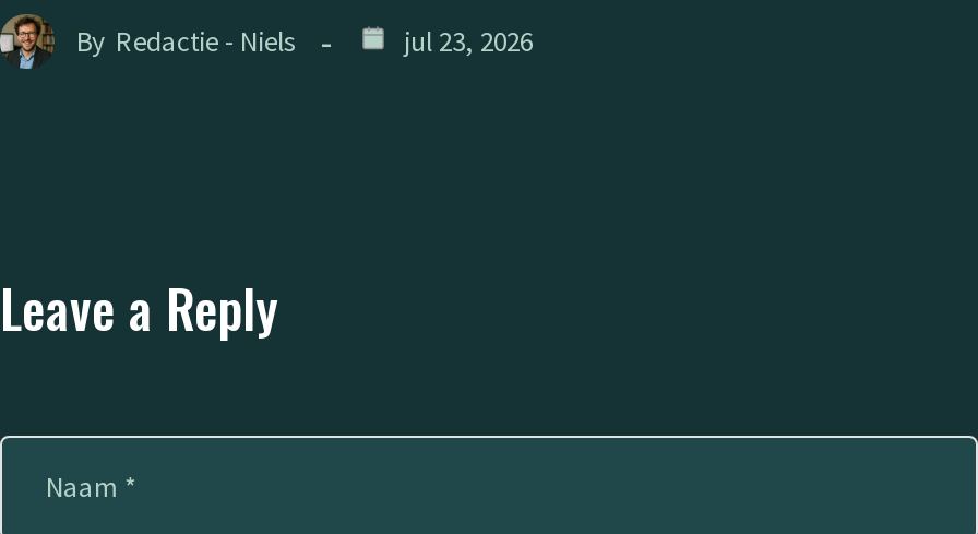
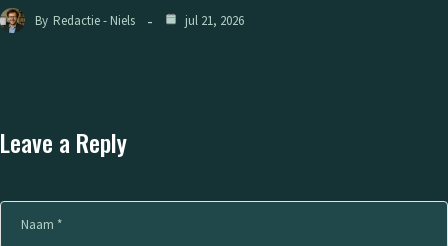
[397,22,533,59] jul 23, 2026 -> [182,11,244,28] jul 21, 2026

